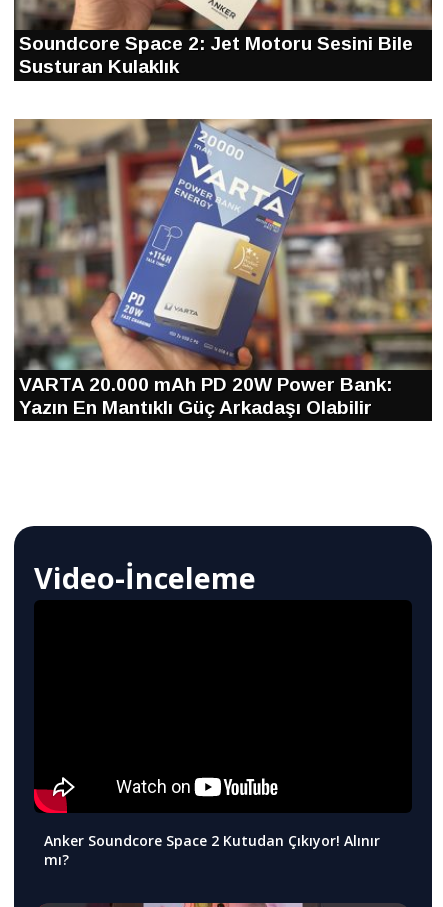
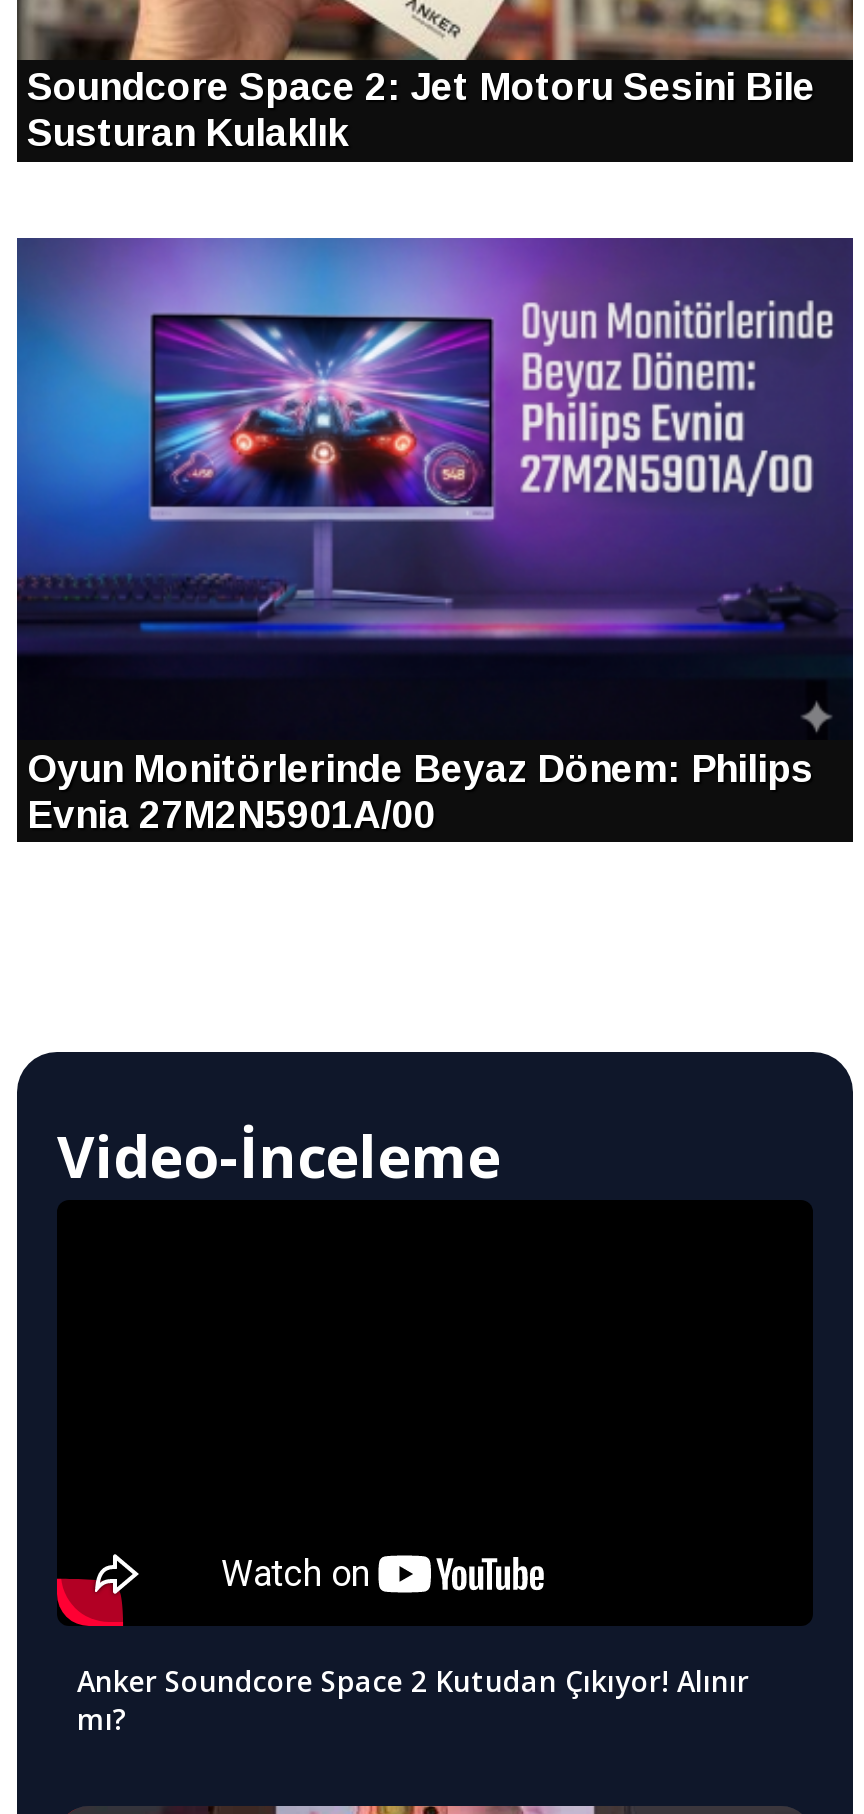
[13,118,433,418] [image] | VARTA 20.000 mAh PD 20W Power Bank: | Yazın En Mantıklı Güç Arkadaşı Olabilir -> [15,236,855,836] [image] | Oyun Monitörlerinde Beyaz Dönem: Philips | Evnia 27M2N5901A/00

